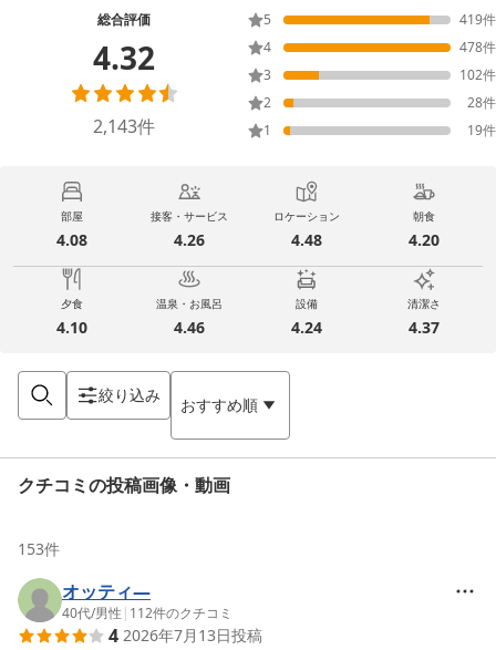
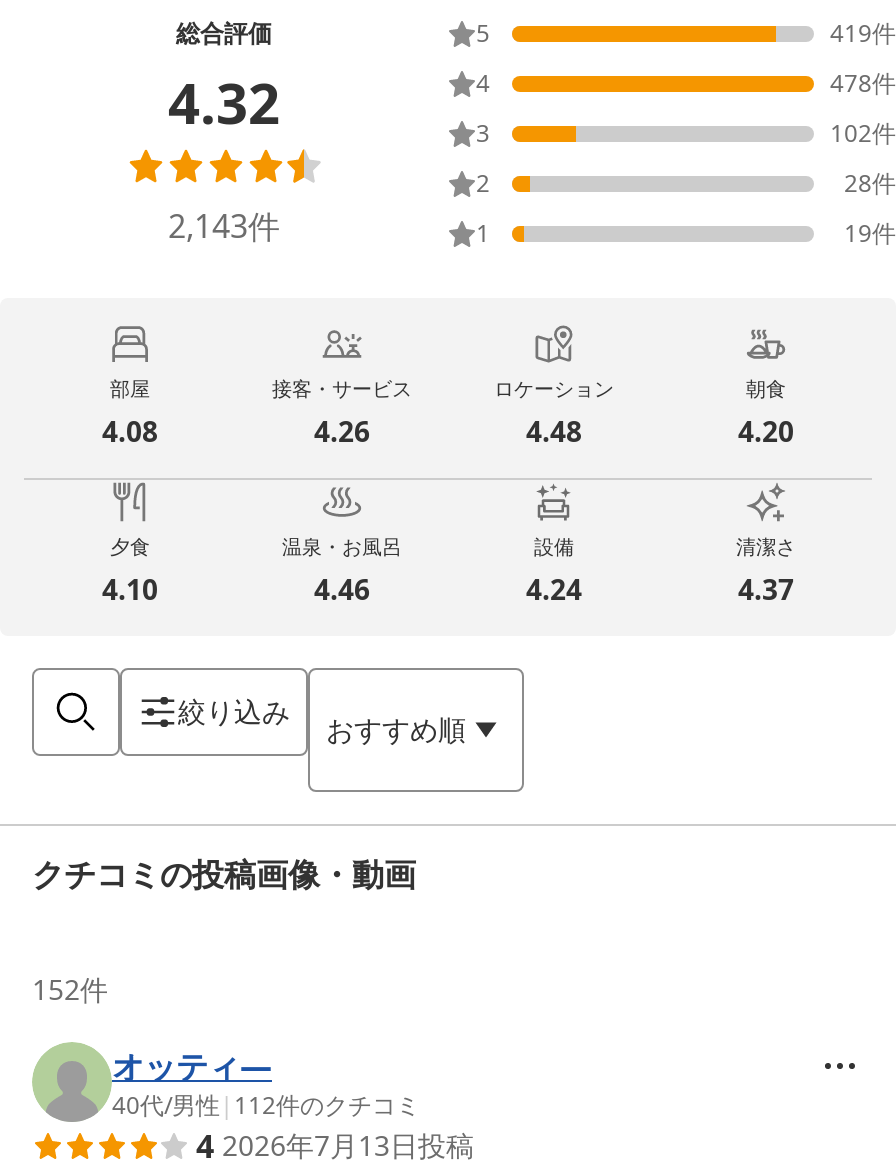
[18,538,60,559] 153件 -> [32,970,108,1008] 152件

